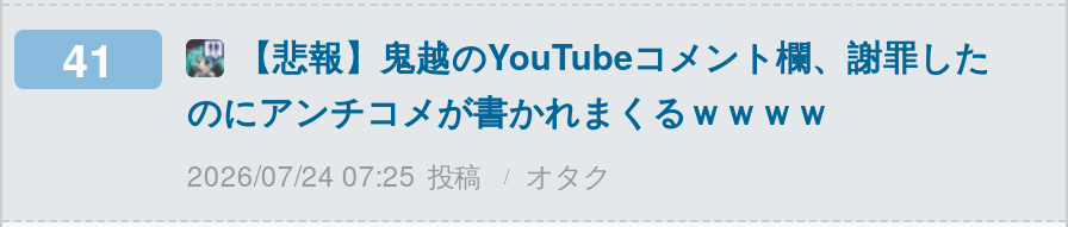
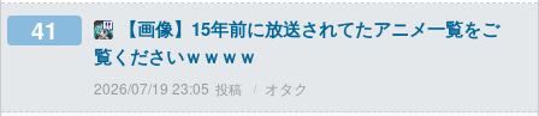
[187,30,990,194] 【悲報】鬼越のYouTubeコメント欄、謝罪した | のにアンチコメが書かれまくるｗｗｗｗ | 2026/07/24 07:25 -> [94,16,500,98] 【画像】15年前に放送されてたアニメ一覧をご | 覧くださいｗｗｗｗ | 2026/07/19 23:05

